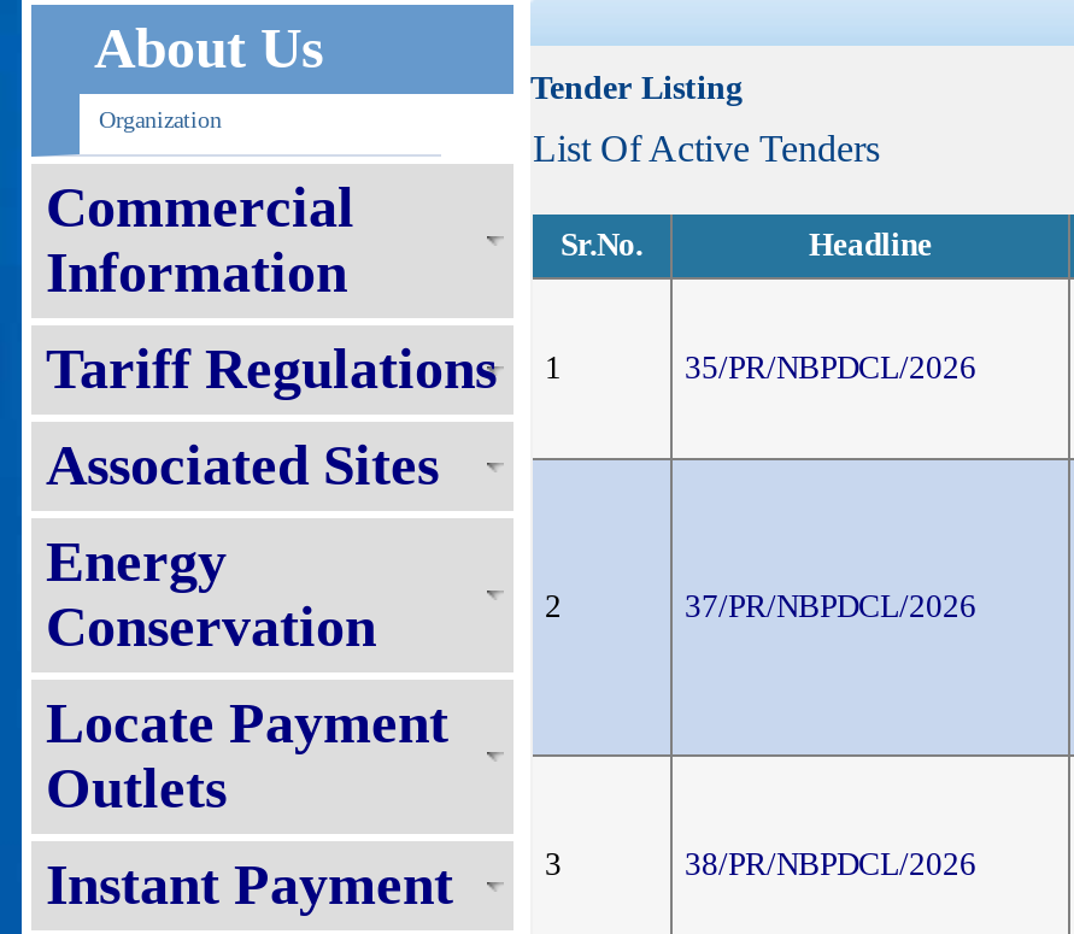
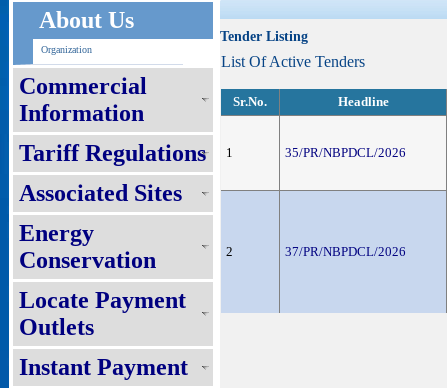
[545,846,976,882] 3 | 38/PR/NBPDCL/2026 -> none

